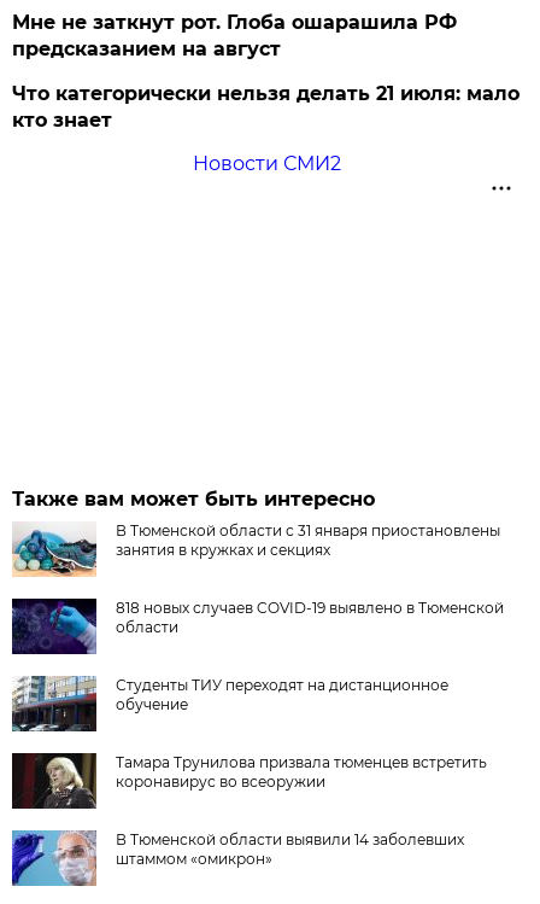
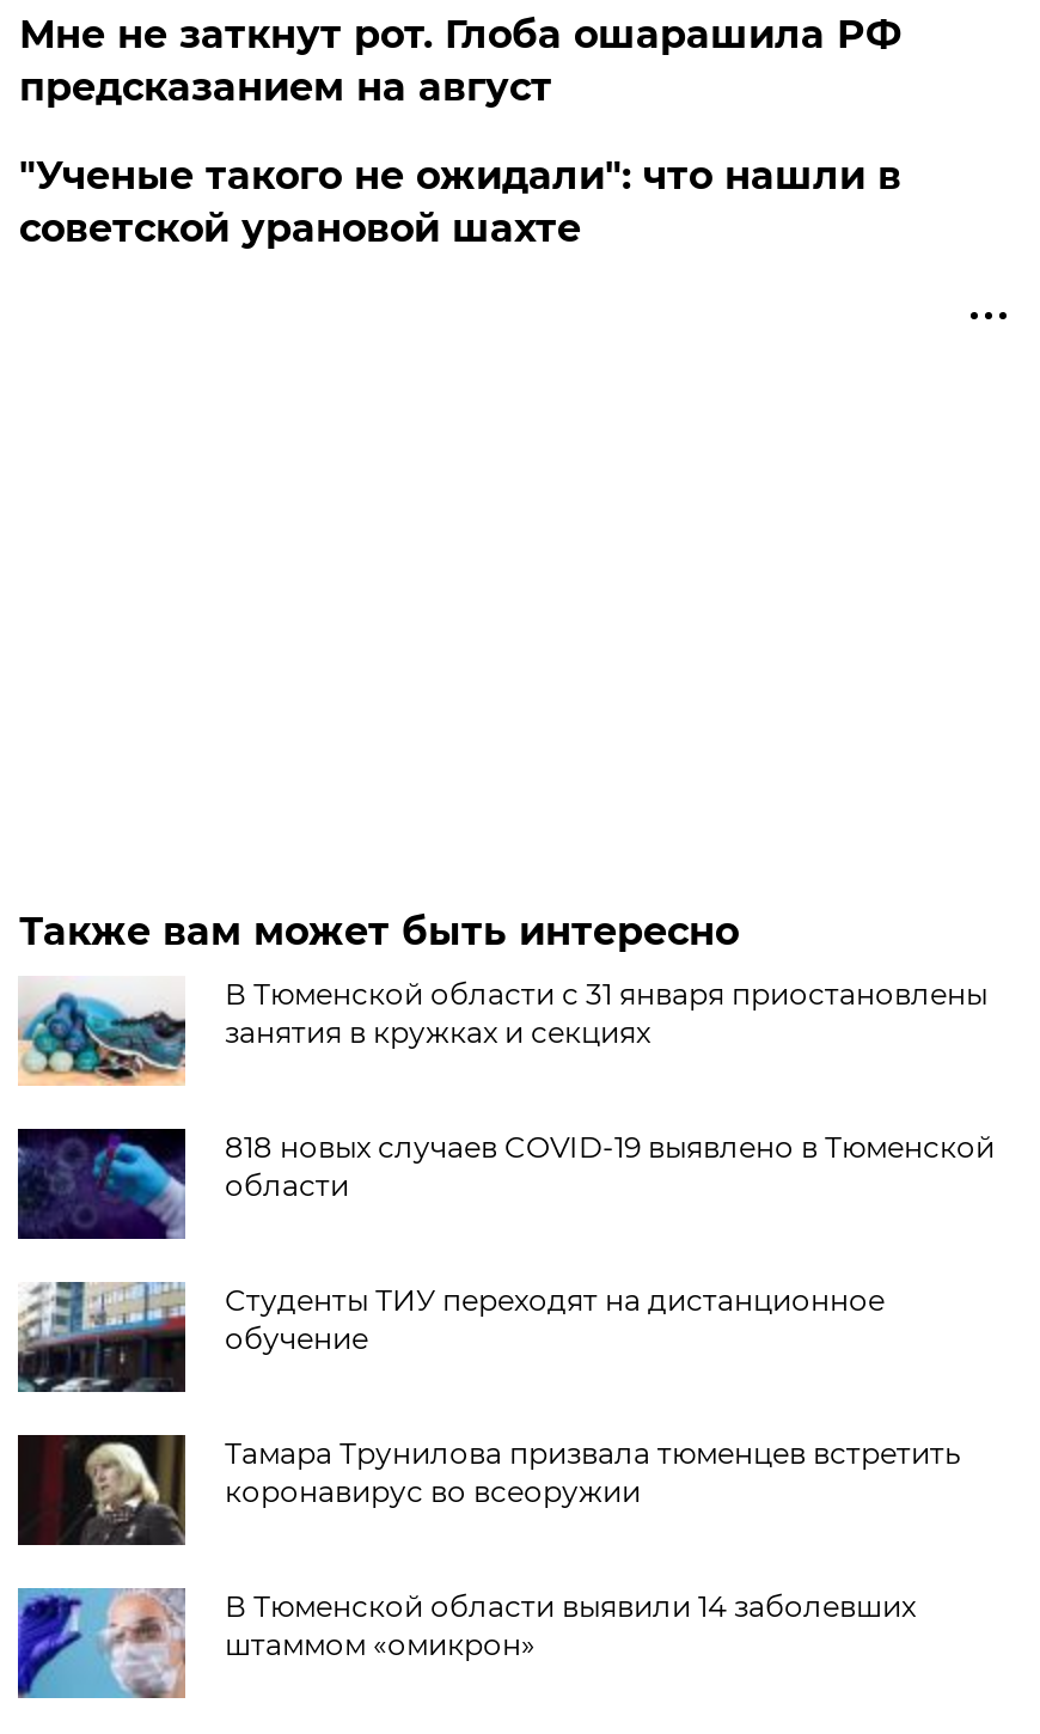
[13,82,520,175] Что категорически нельзя делать 21 июля: мало | кто знает | Новости СМИ2 -> [19,153,901,251] "Ученые такого не ожидали": что нашли в | советской урановой шахте

